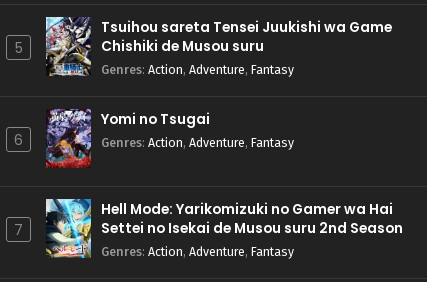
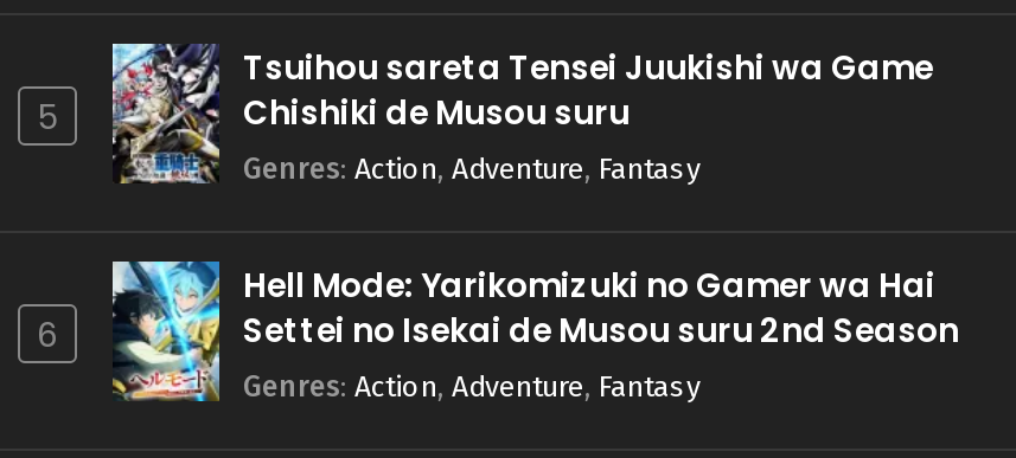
[45,108,294,168] [image] | Yomi no Tsugai | Genres: Action, Adventure, Fantasy -> none
[14,220,23,240] 7 -> none

